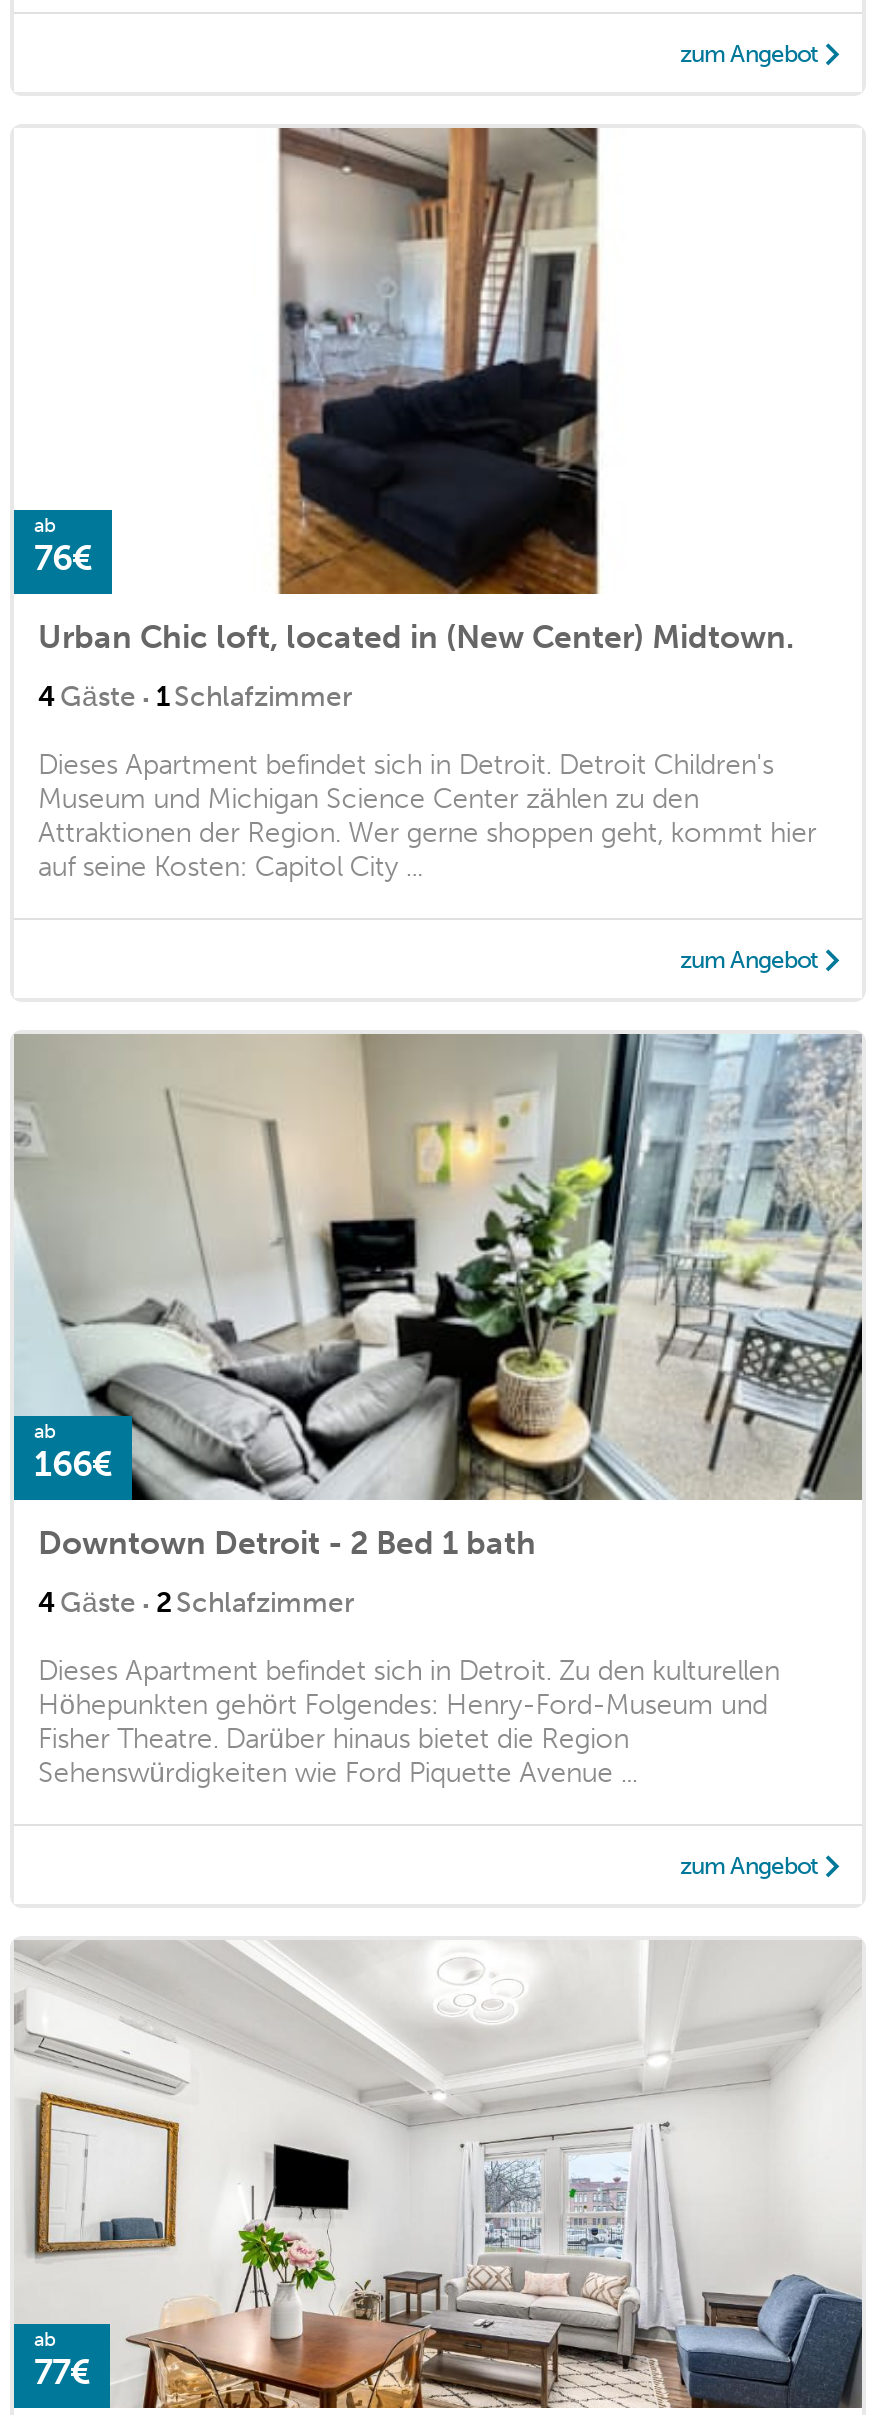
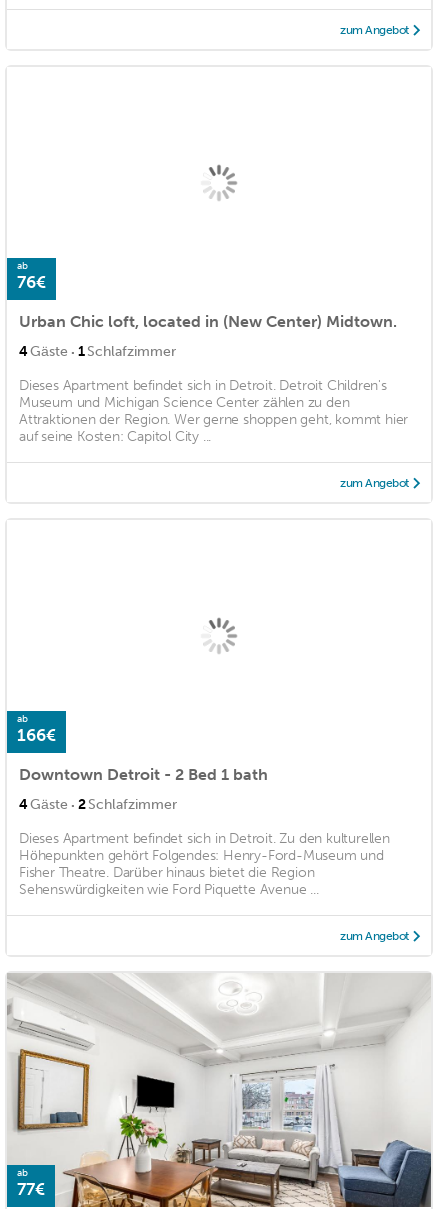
[276,126,600,596] [image] -> none
[12,1032,864,1502] [image] -> none

